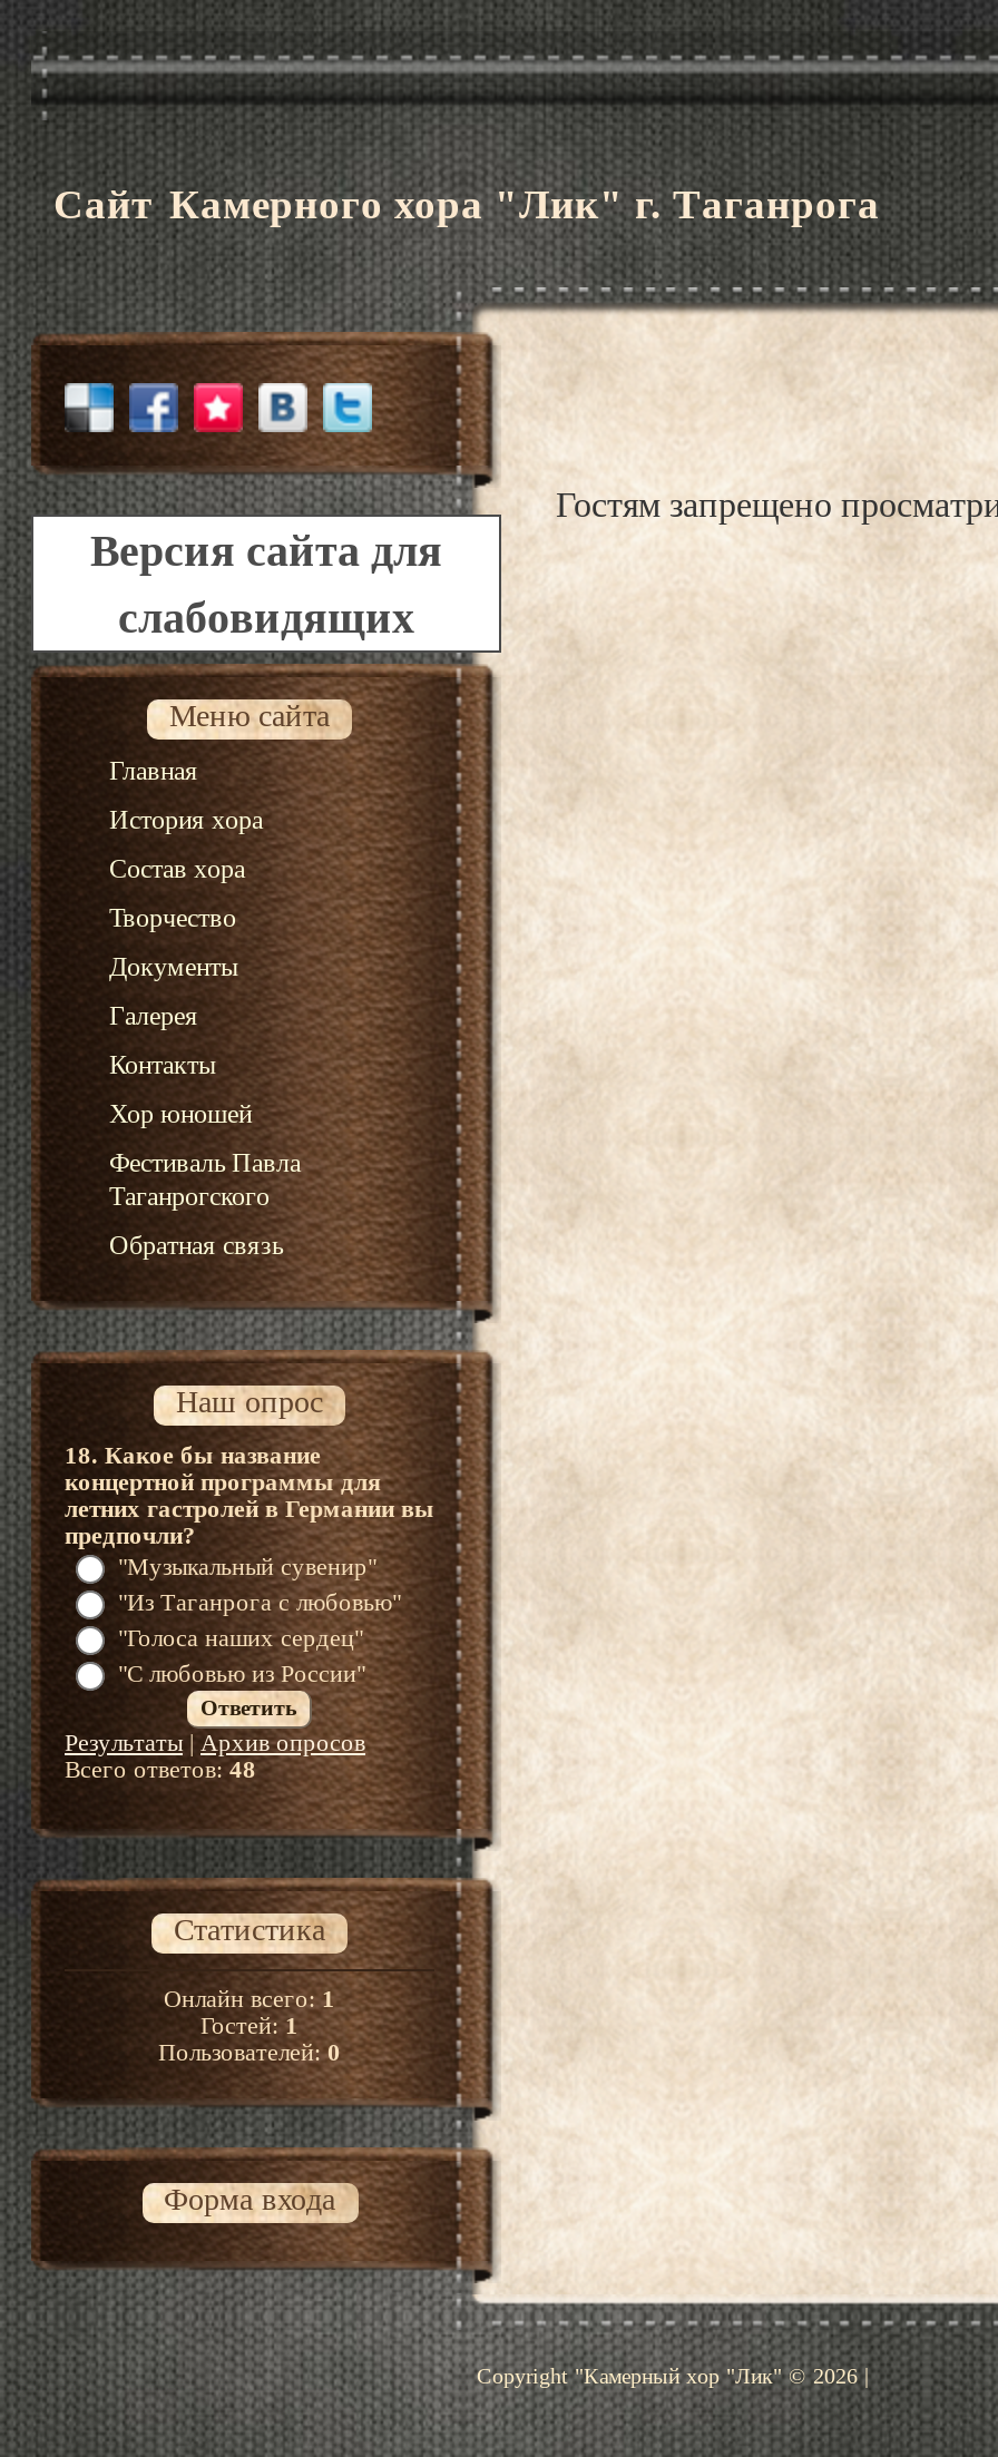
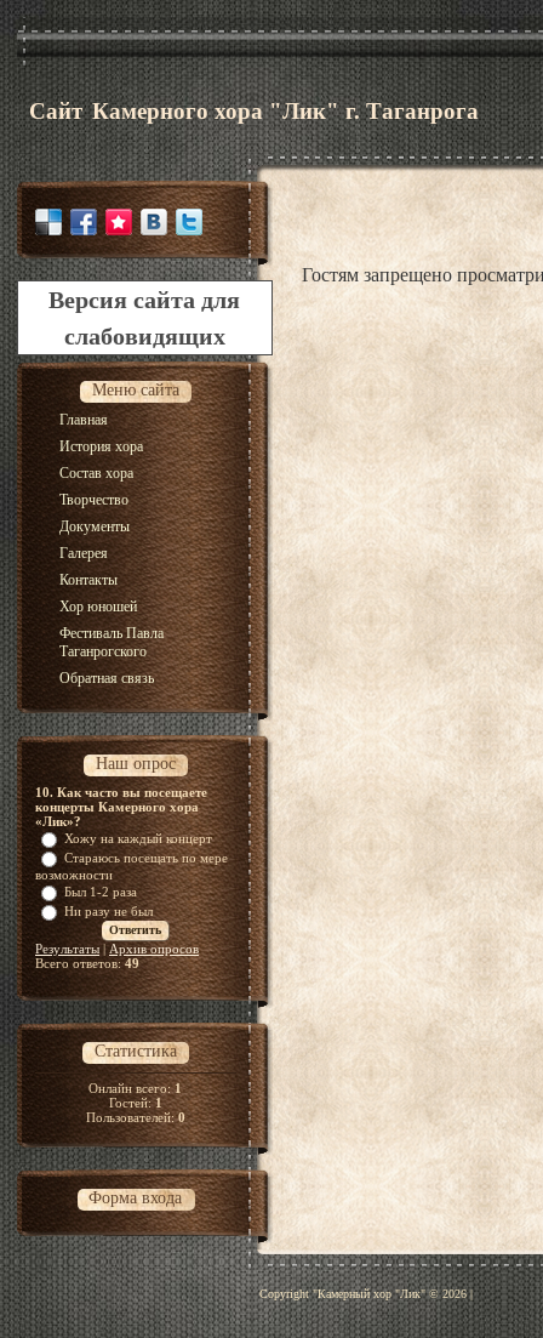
[65,1441,434,1686] 18. Какое бы название | концертной программы для | летних гастролей в Германии вы | предпочли? | "Музыкальный сувенир" | "Из Таганрога с любовью" | "Голоса наших сердец" | "С любовью из России" -> [35,785,228,918] 10. Как часто вы посещаете | концерты Камерного хора | «Лик»? | Хожу на каждый концерт | Стараюсь посещать по мере | возможности | Был 1-2 раза | Ни разу не был
[65,1755,256,1782] Всего ответов:48 -> [35,956,139,970] Всего ответов:49

